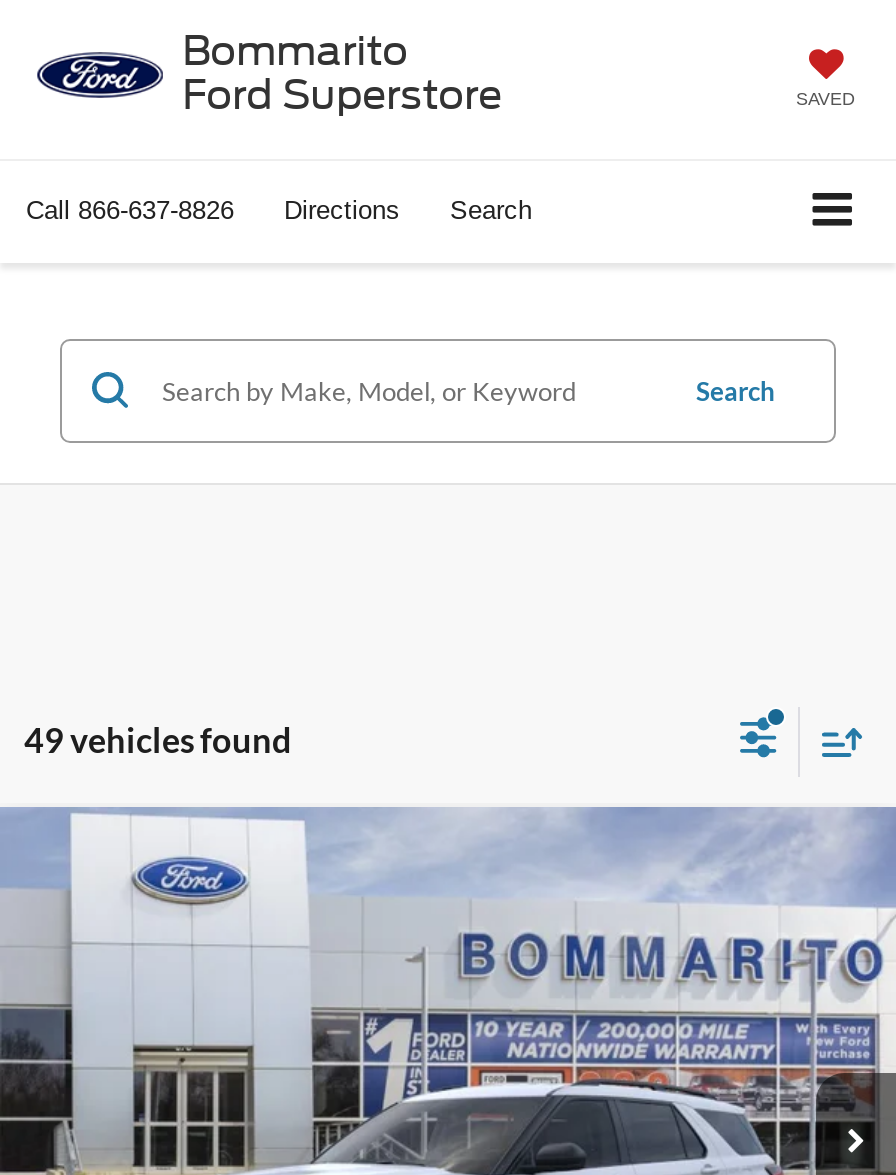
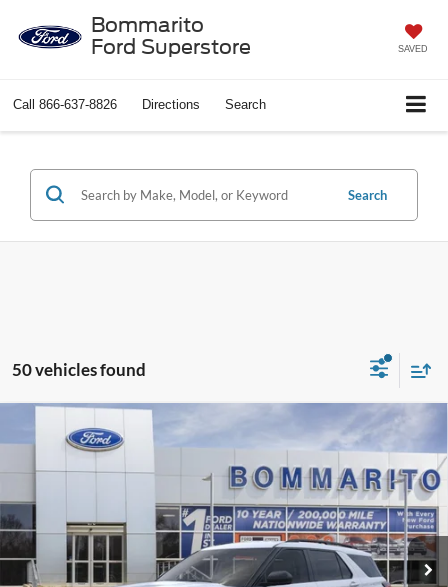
[24,719,292,761] 49 vehicles found -> [12,359,146,380] 50 vehicles found

